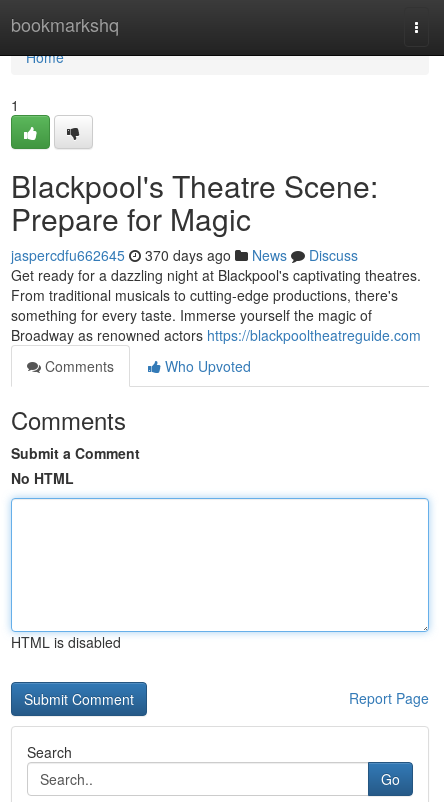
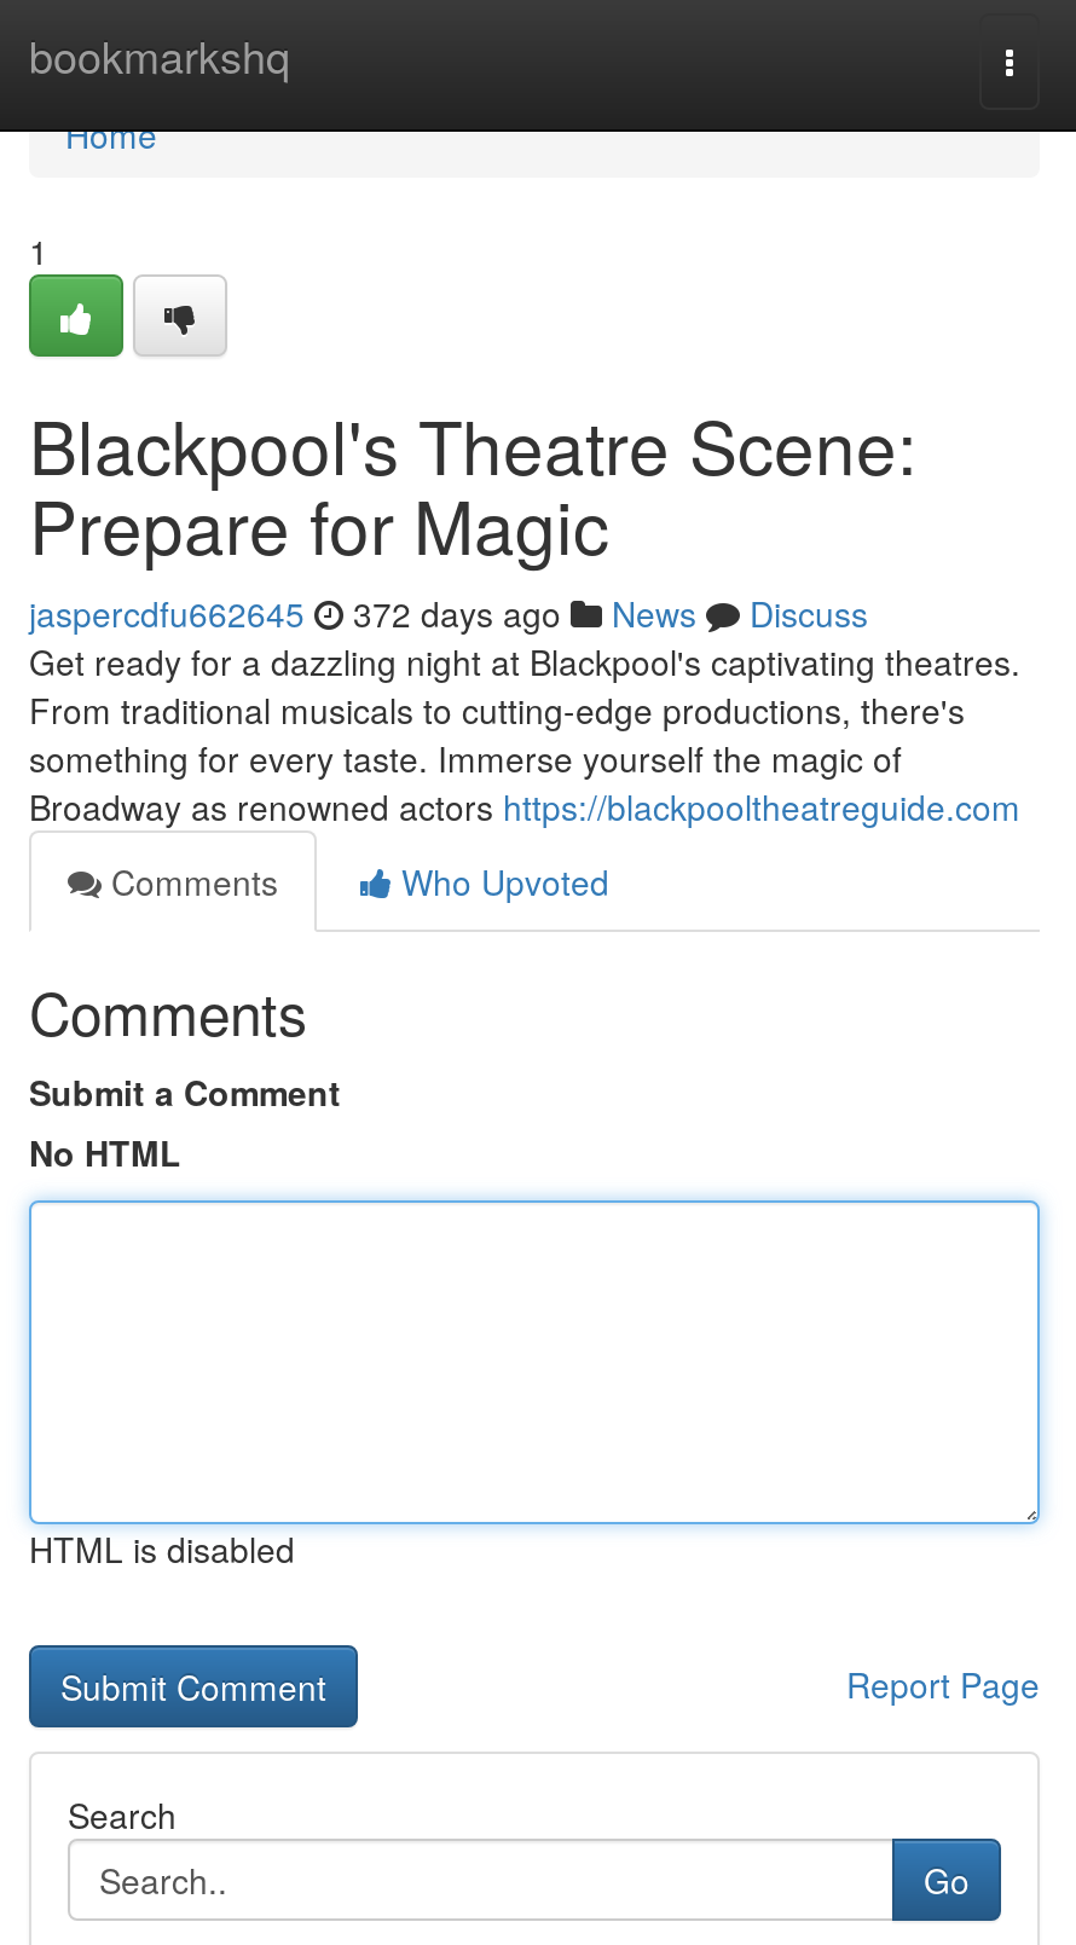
[11,245,358,265] jaspercdfu662645 370 days ago News Discuss -> [29,589,868,637] jaspercdfu662645 372 days ago News Discuss

